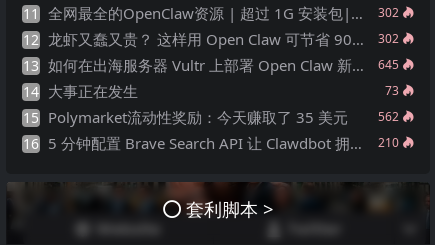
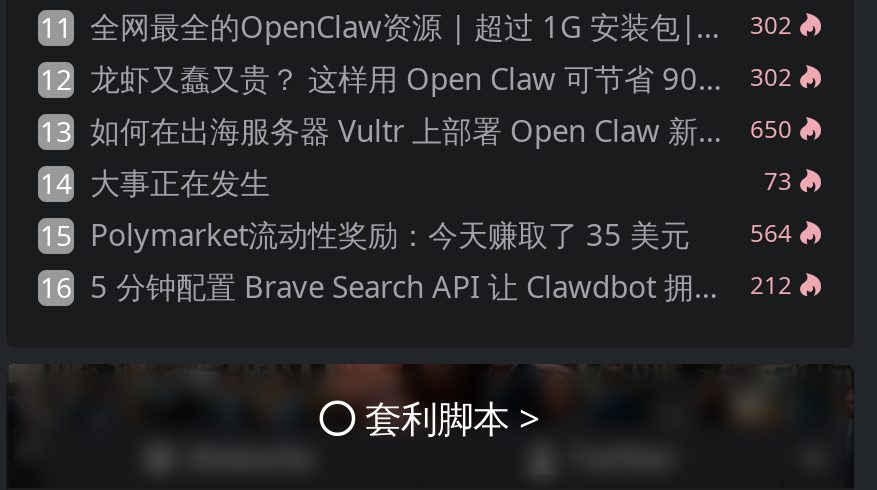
[378,56,399,73] 645 -> [750,112,792,146] 650
[378,108,399,125] 562 -> [750,216,792,250] 564
[378,134,399,151] 210 -> [750,268,792,302] 212

